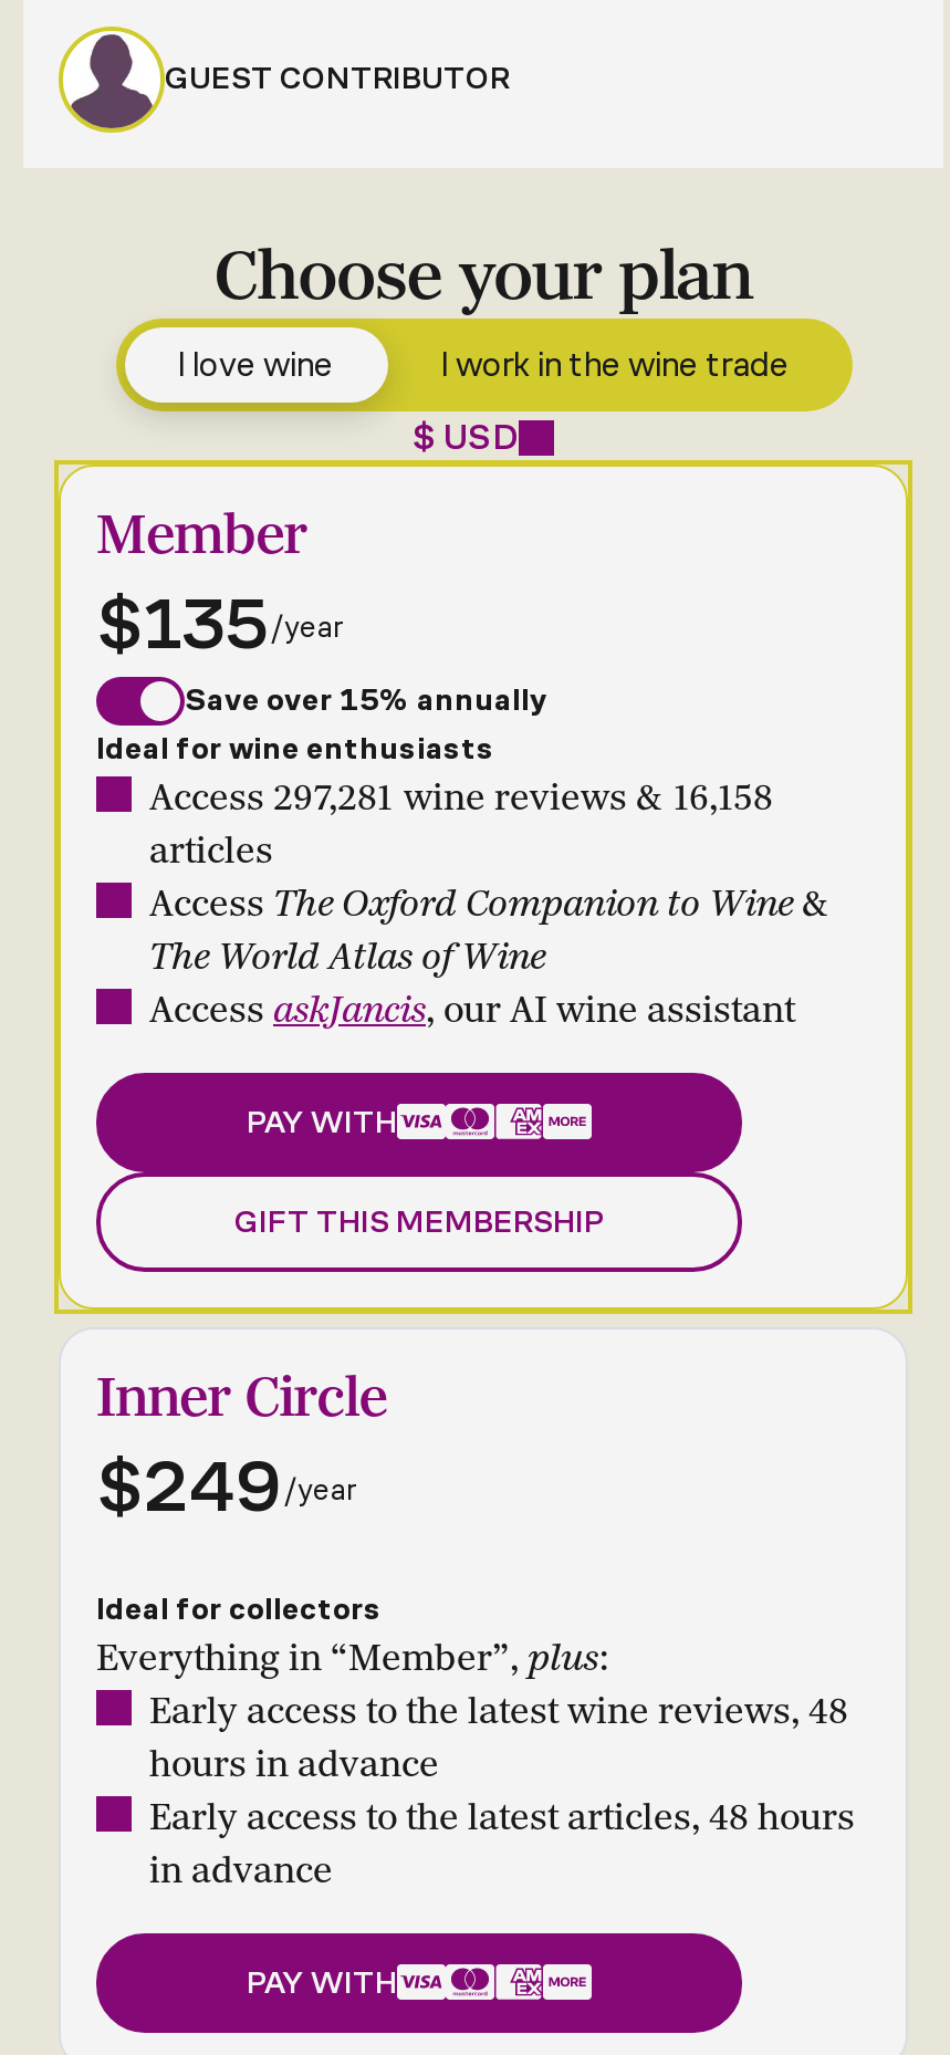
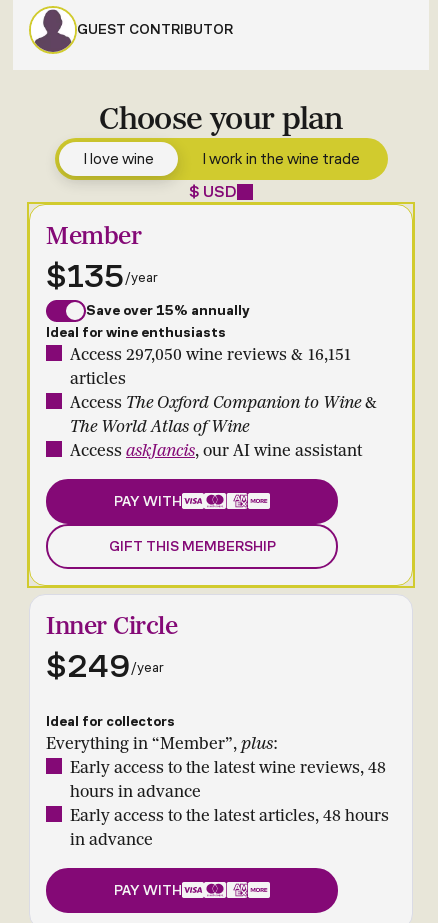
[149,774,773,820] Access 297,281 wine reviews & 16,158 -> [70,344,352,365] Access 297,050 wine reviews & 16,151

